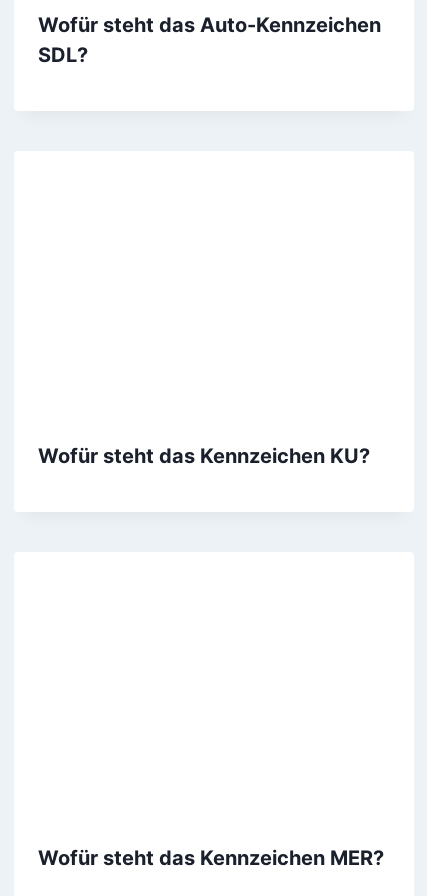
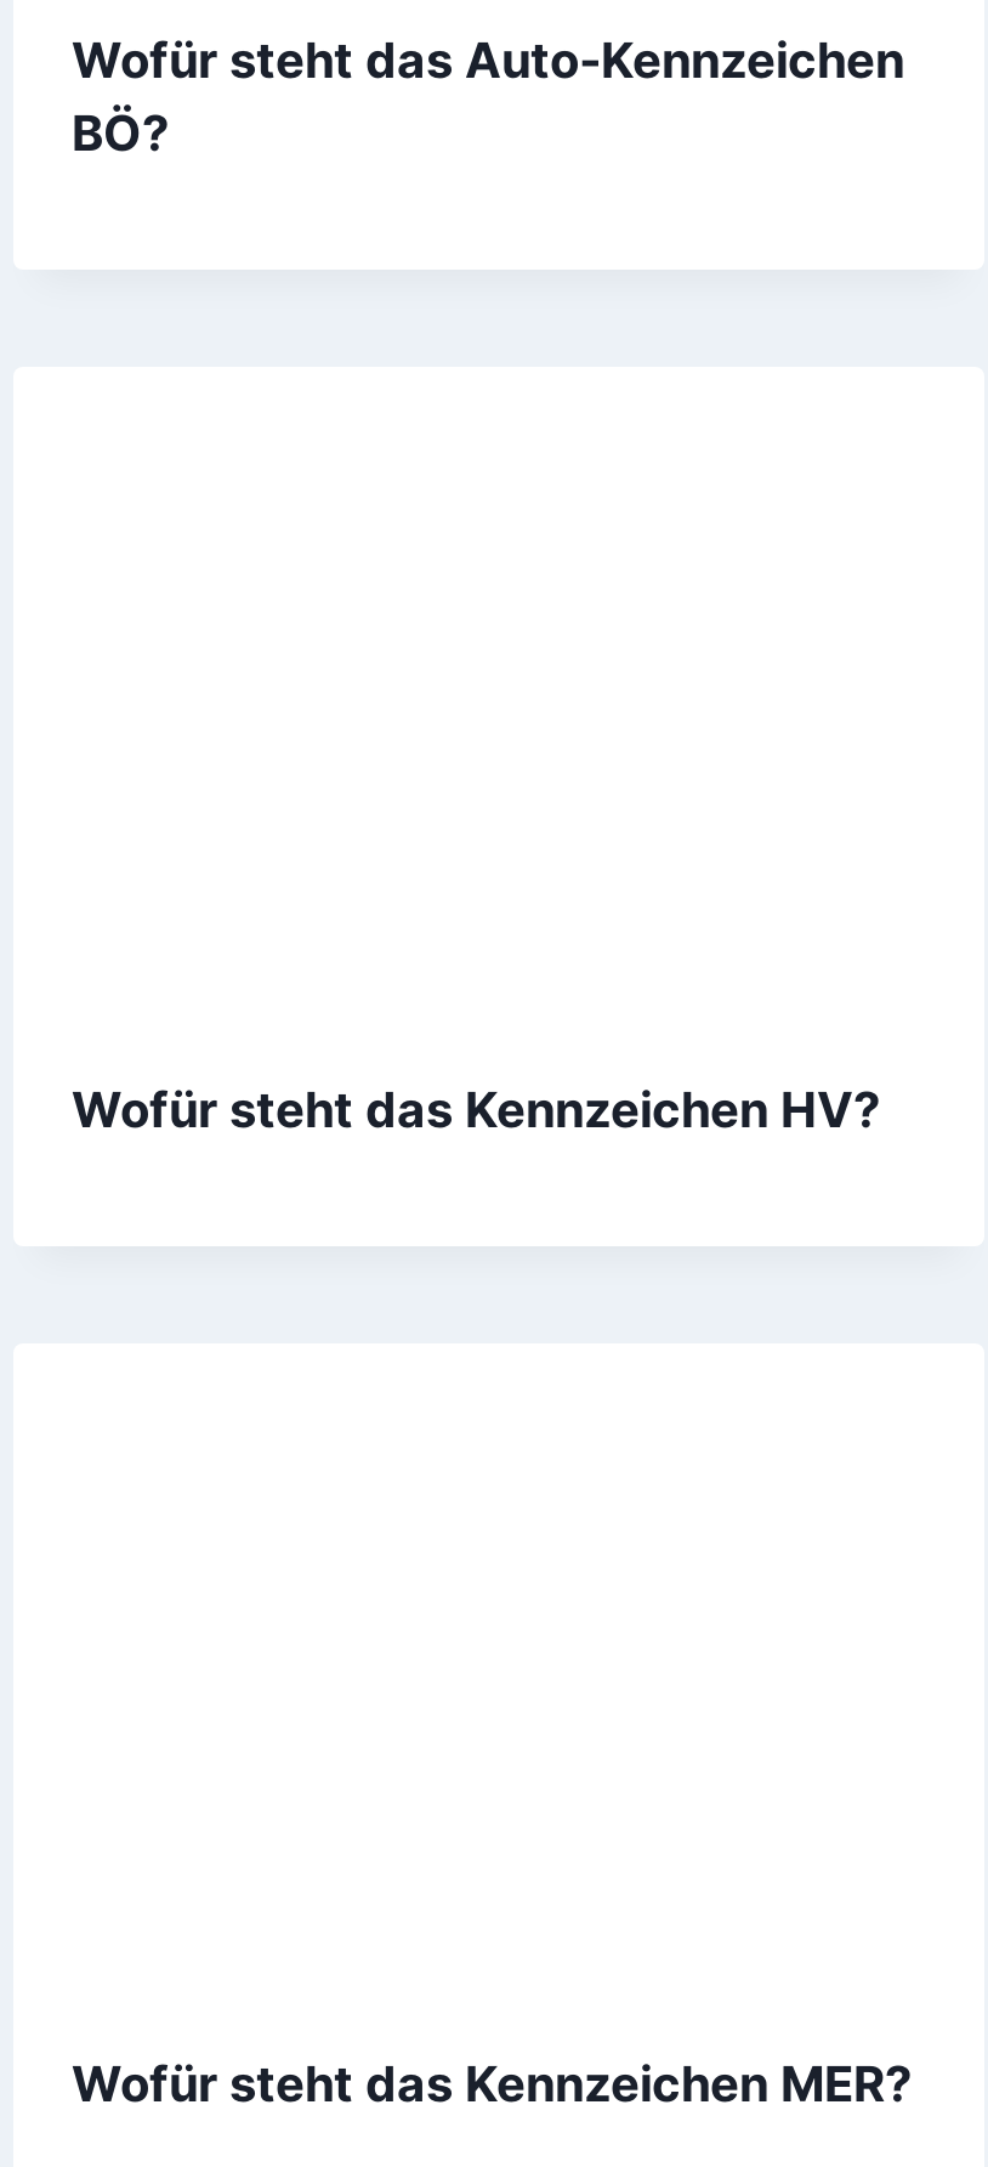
[38,43,88,67] SDL? -> [72,105,169,163] BÖ?
[38,444,370,468] Wofür steht das Kennzeichen KU? -> [72,1081,880,1139] Wofür steht das Kennzeichen HV?

